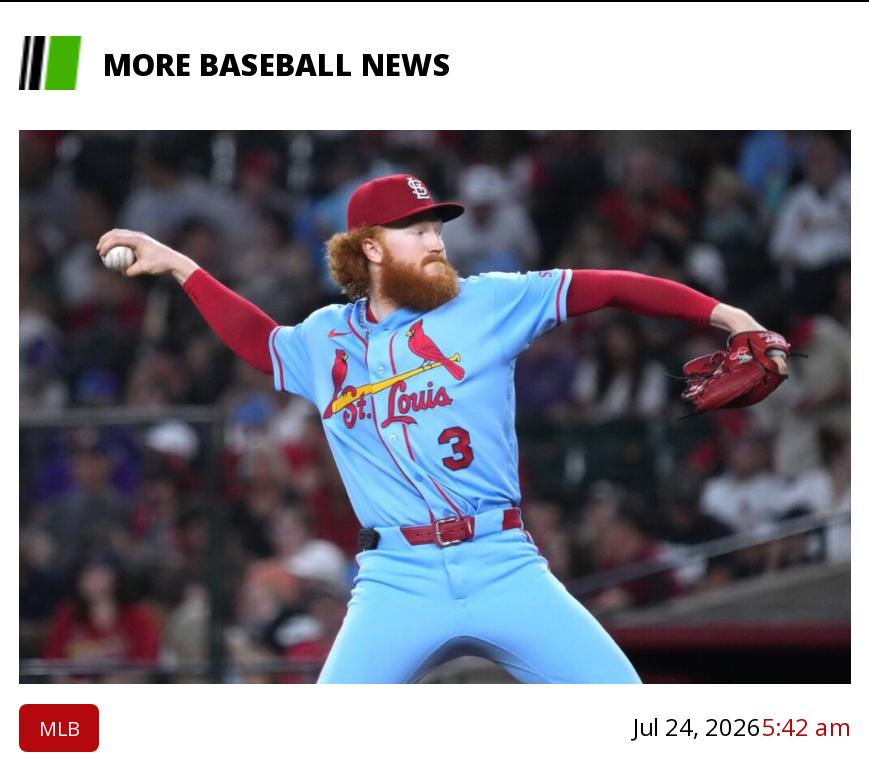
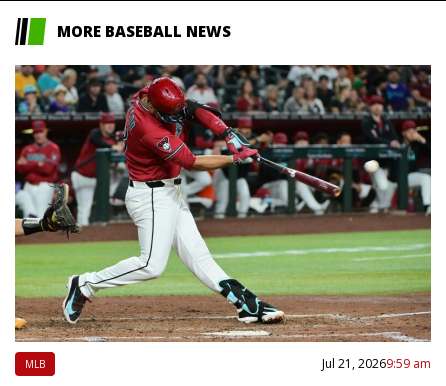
[17,128,853,744] [image] | Jul 24, 20265:42 am -> [14,64,432,372] [image] | Jul 21, 20269:59 am

